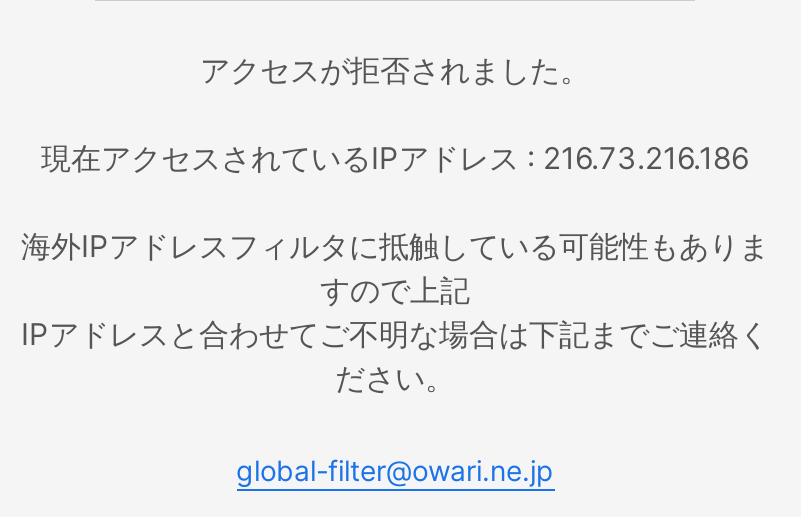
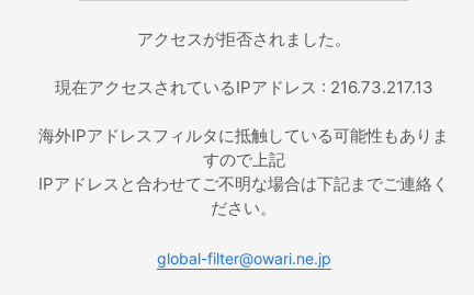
[41,139,749,177] 現在アクセスされているIPアドレス : 216.73.216.186 -> [54,77,433,98] 現在アクセスされているIPアドレス : 216.73.217.13

